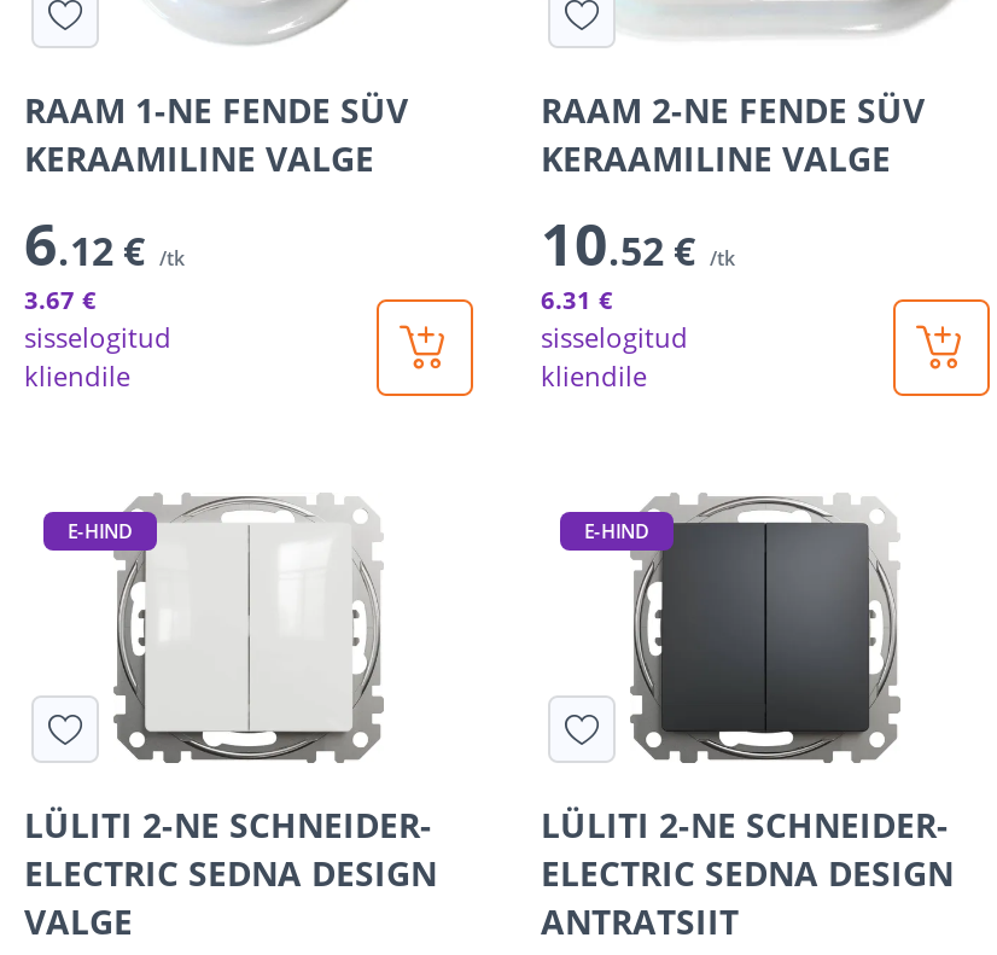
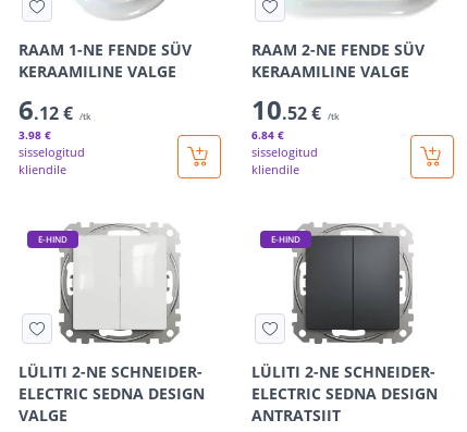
[24,283,97,316] 3.67 € -> [19,127,51,143] 3.98 €
[541,283,613,316] 6.31 € -> [251,127,284,143] 6.84 €

